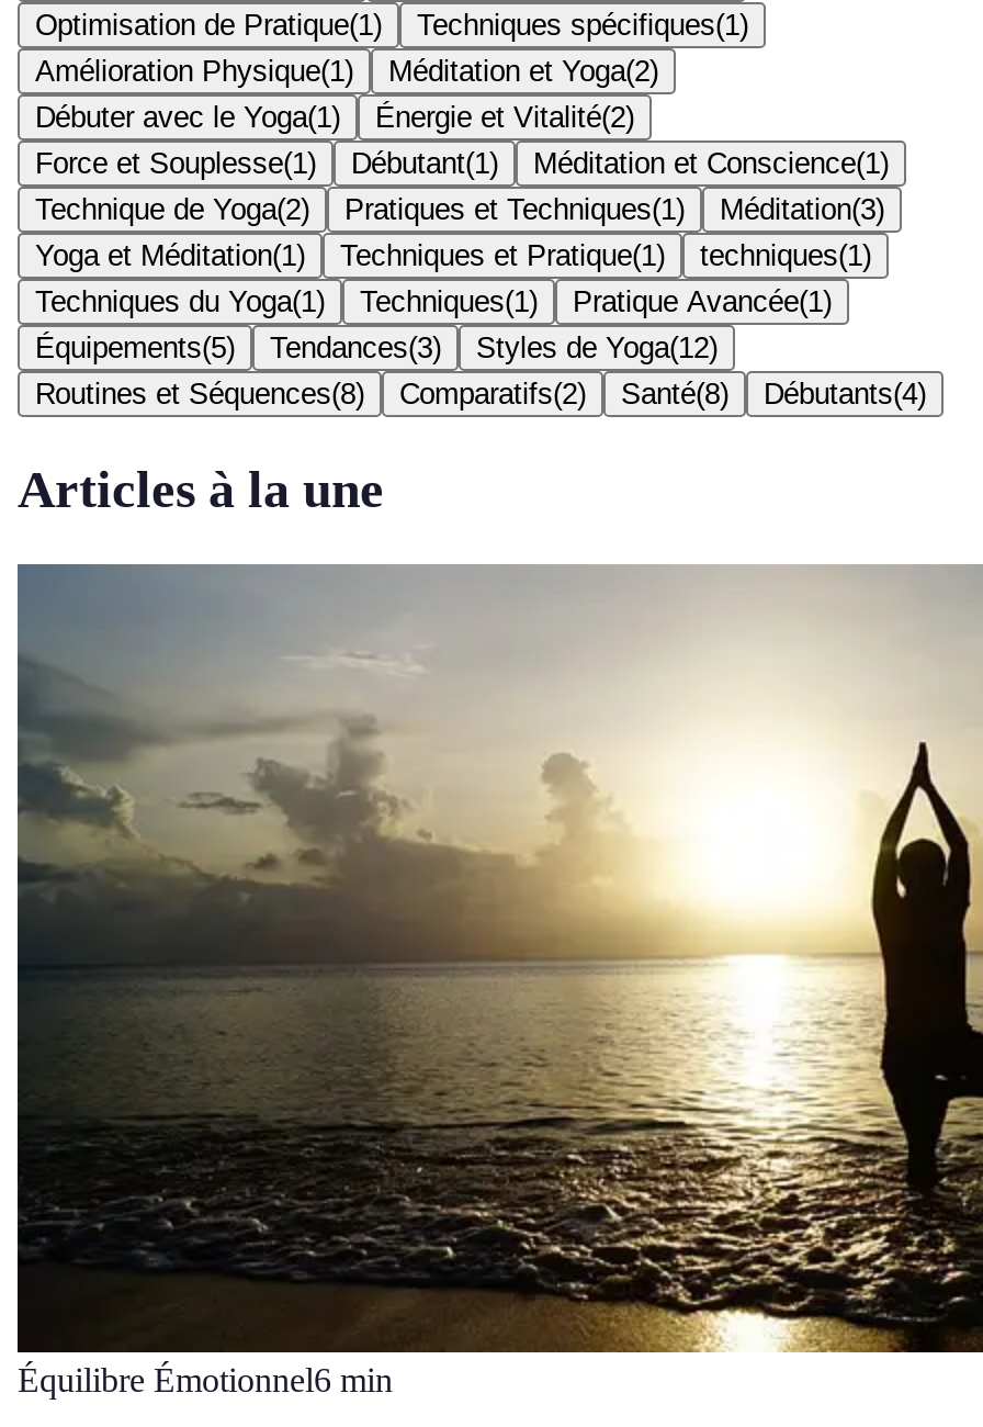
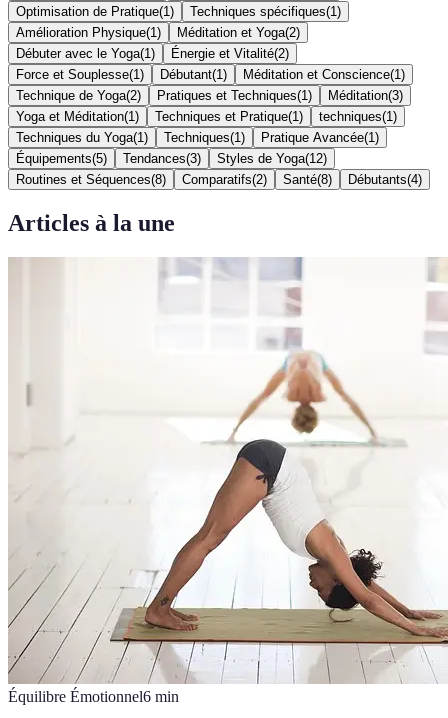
[15,562,976,1355] [image] -> [7,257,445,684] [image]

